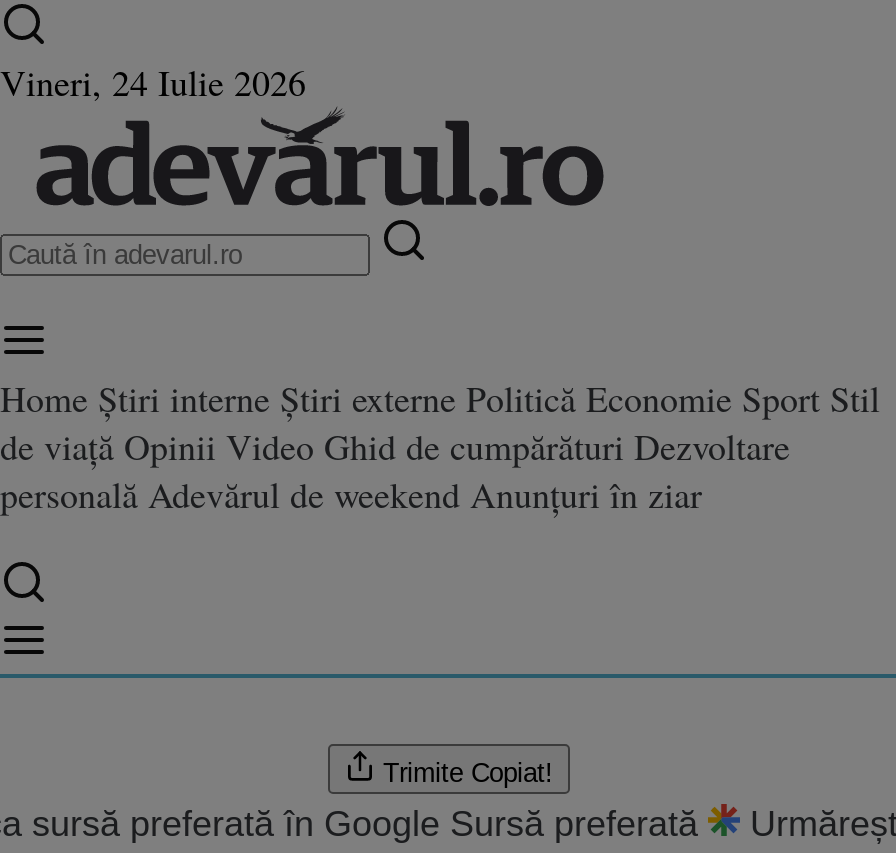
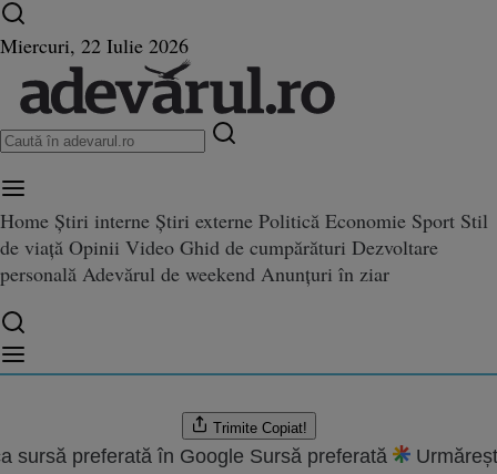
[0,58,306,106] Vineri, 24 Iulie 2026 -> [0,32,189,59] Miercuri, 22 Iulie 2026

